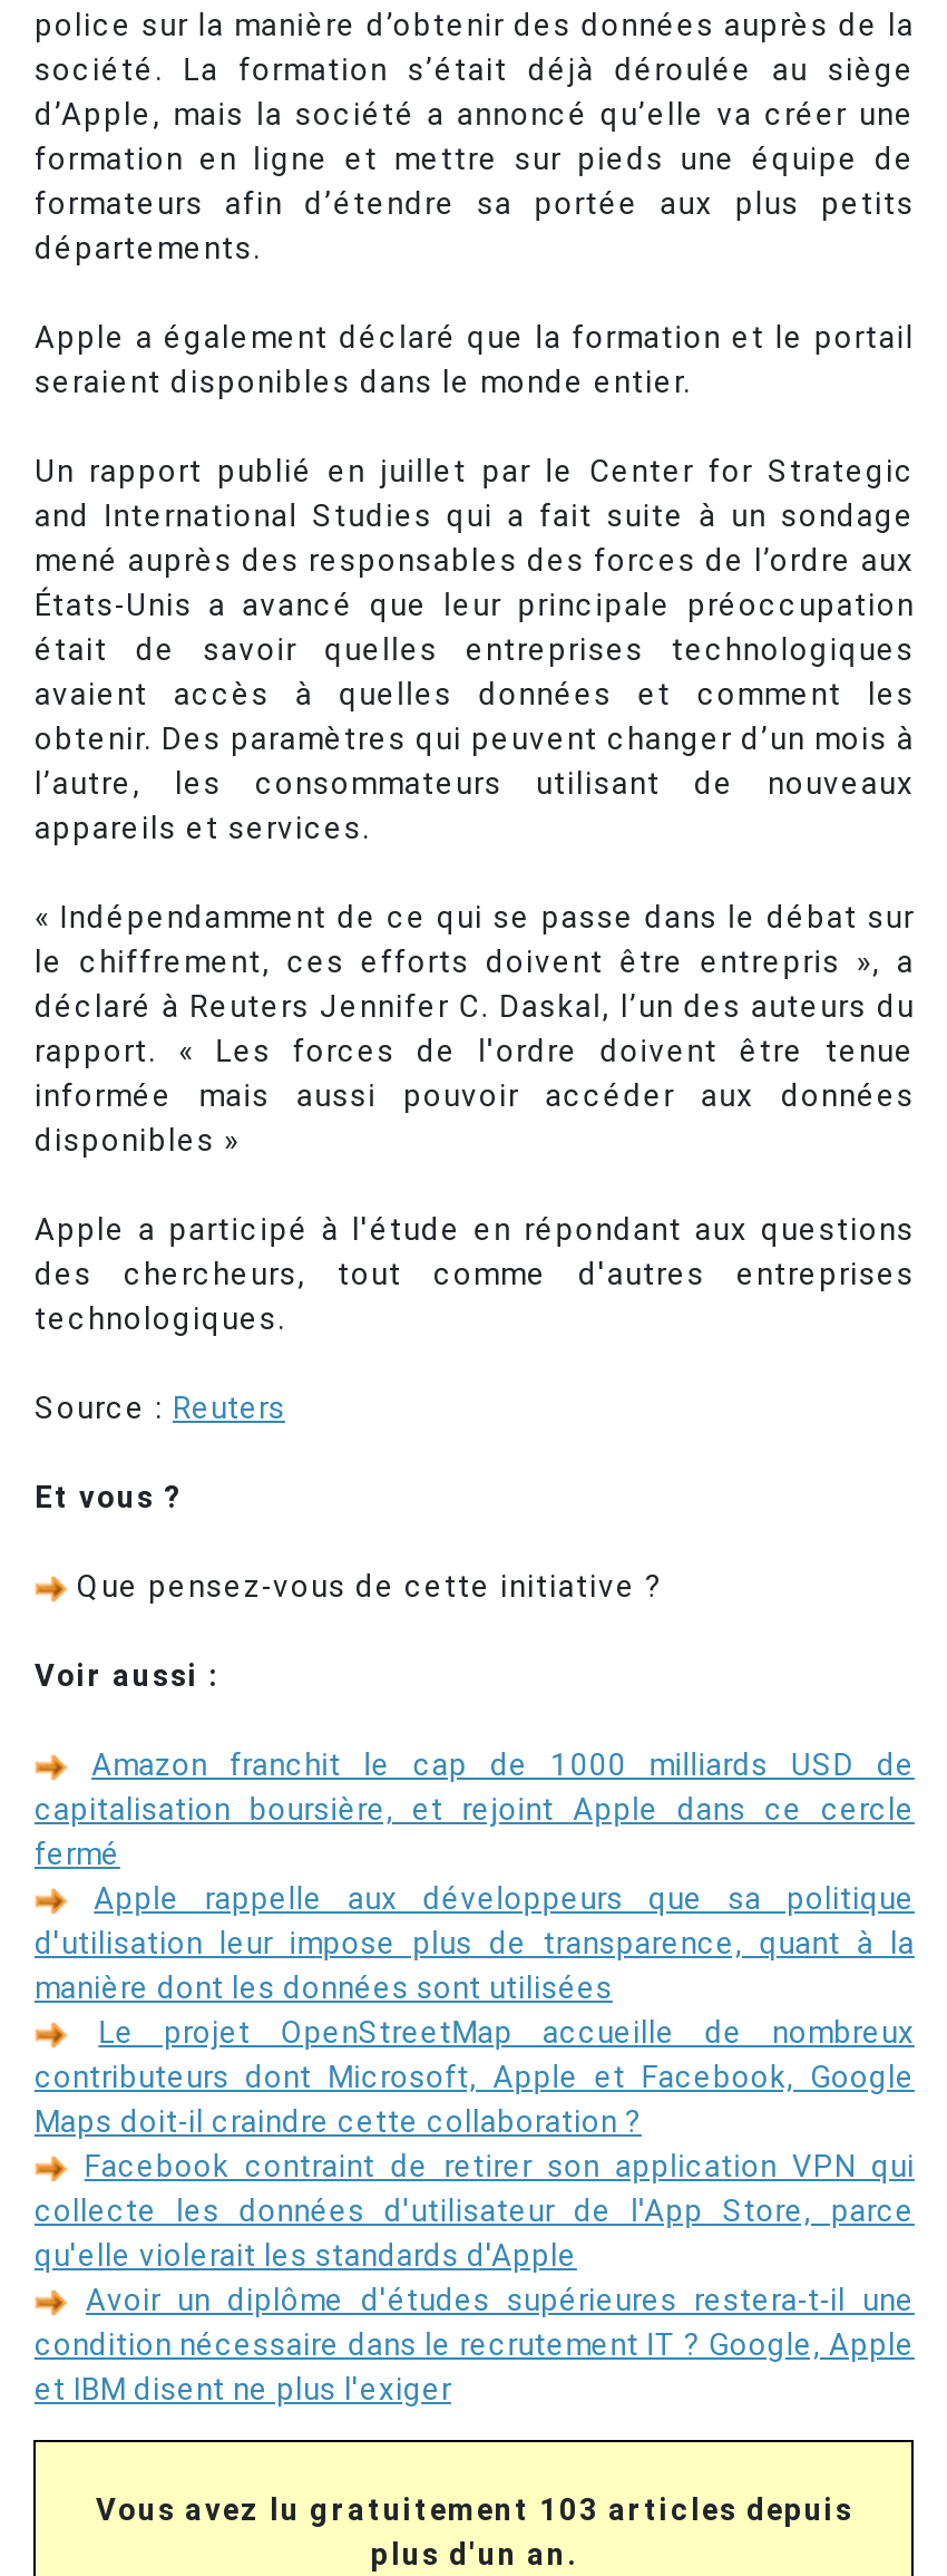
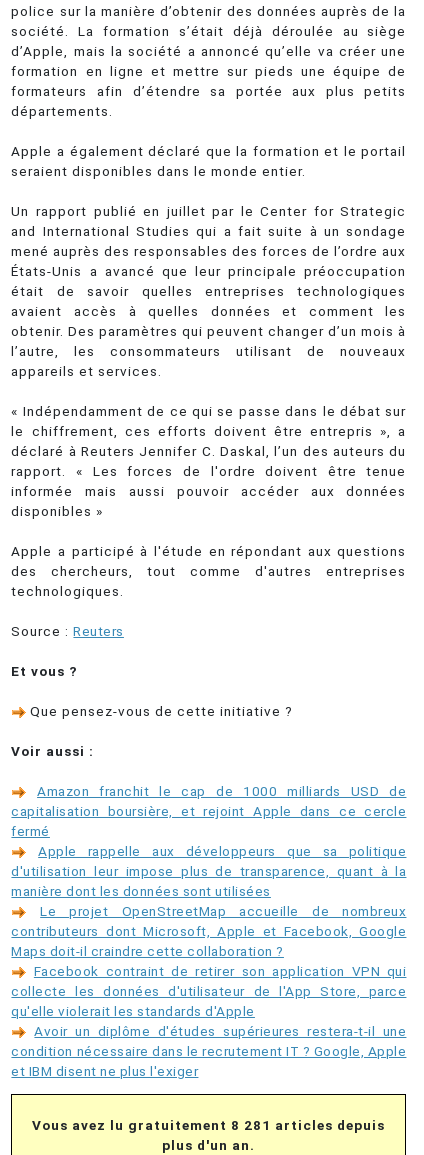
[96,2492,853,2528] Vous avez lu gratuitement 103 articles depuis -> [32,1117,385,1133] Vous avez lu gratuitement 8 281 articles depuis

